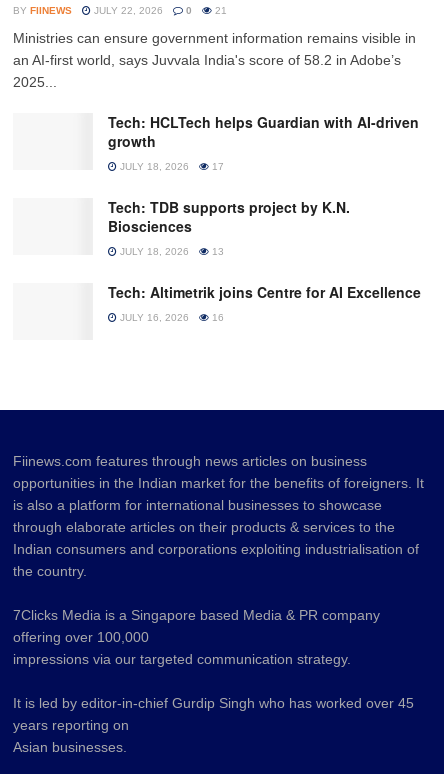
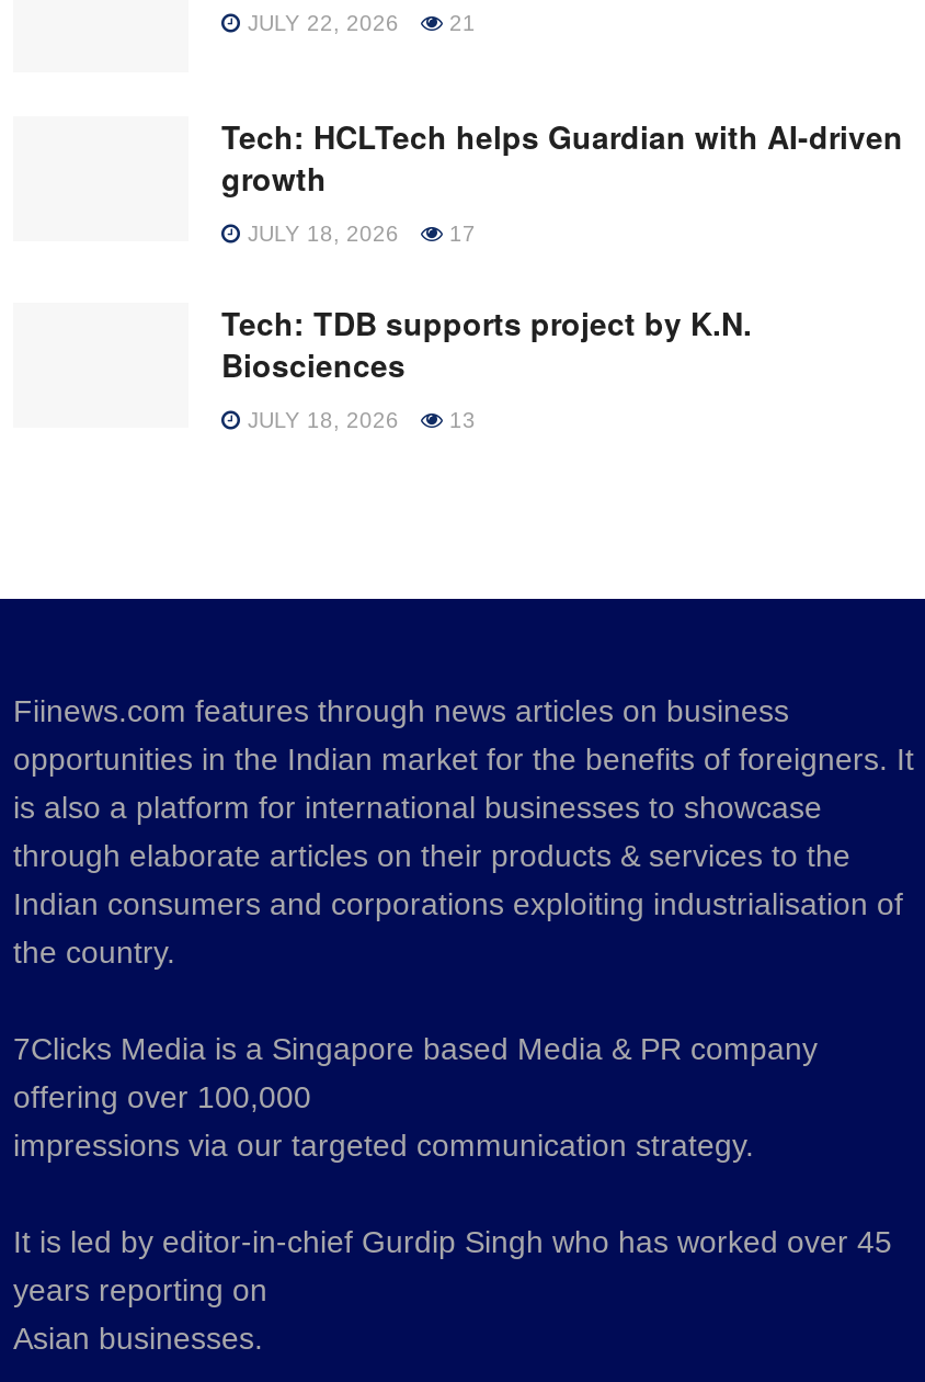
[13,5,72,16] BY FIINEWS -> none
[183,5,192,16] 0 -> none
[13,30,416,90] Ministries can ensure government information remains visible in | an AI-first world, says Juvvala India's score of 58.2 in Adobe’s | 2025... -> none
[108,282,421,323] Tech: Altimetrik joins Centre for AI Excellence | JULY 16, 2026 | 16 -> none

